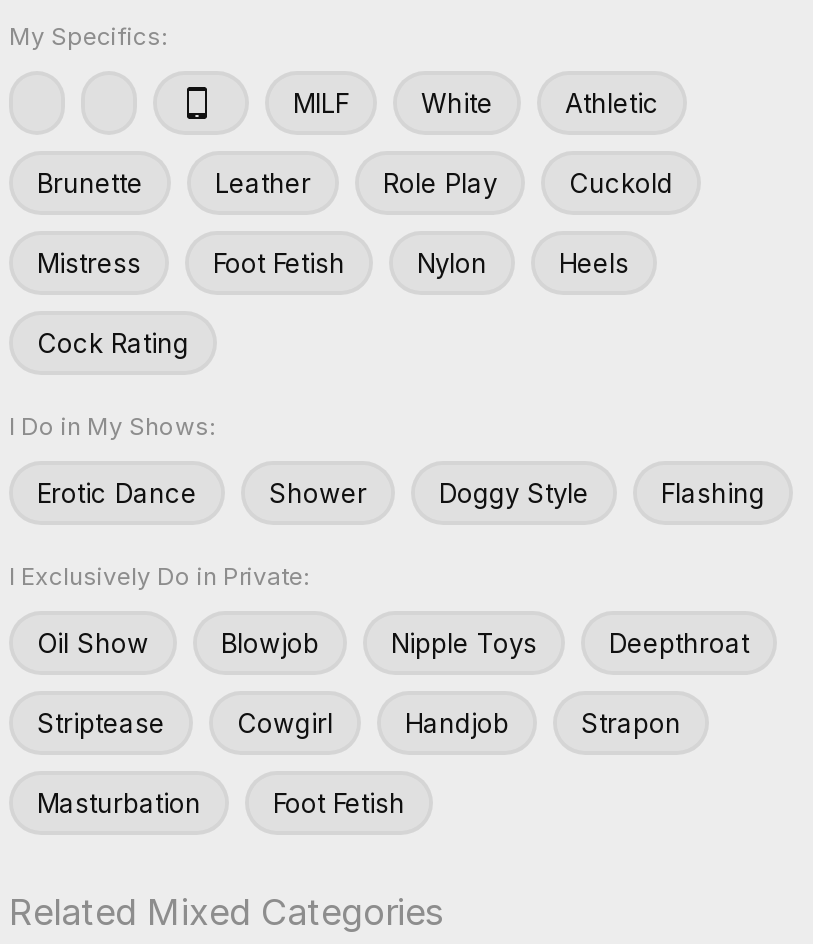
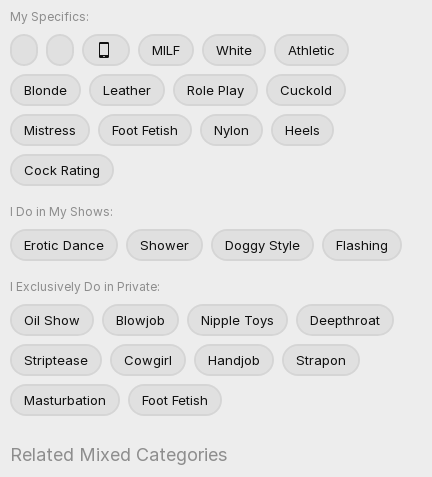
[37,166,143,198] Brunette -> [24,81,67,97] Blonde

